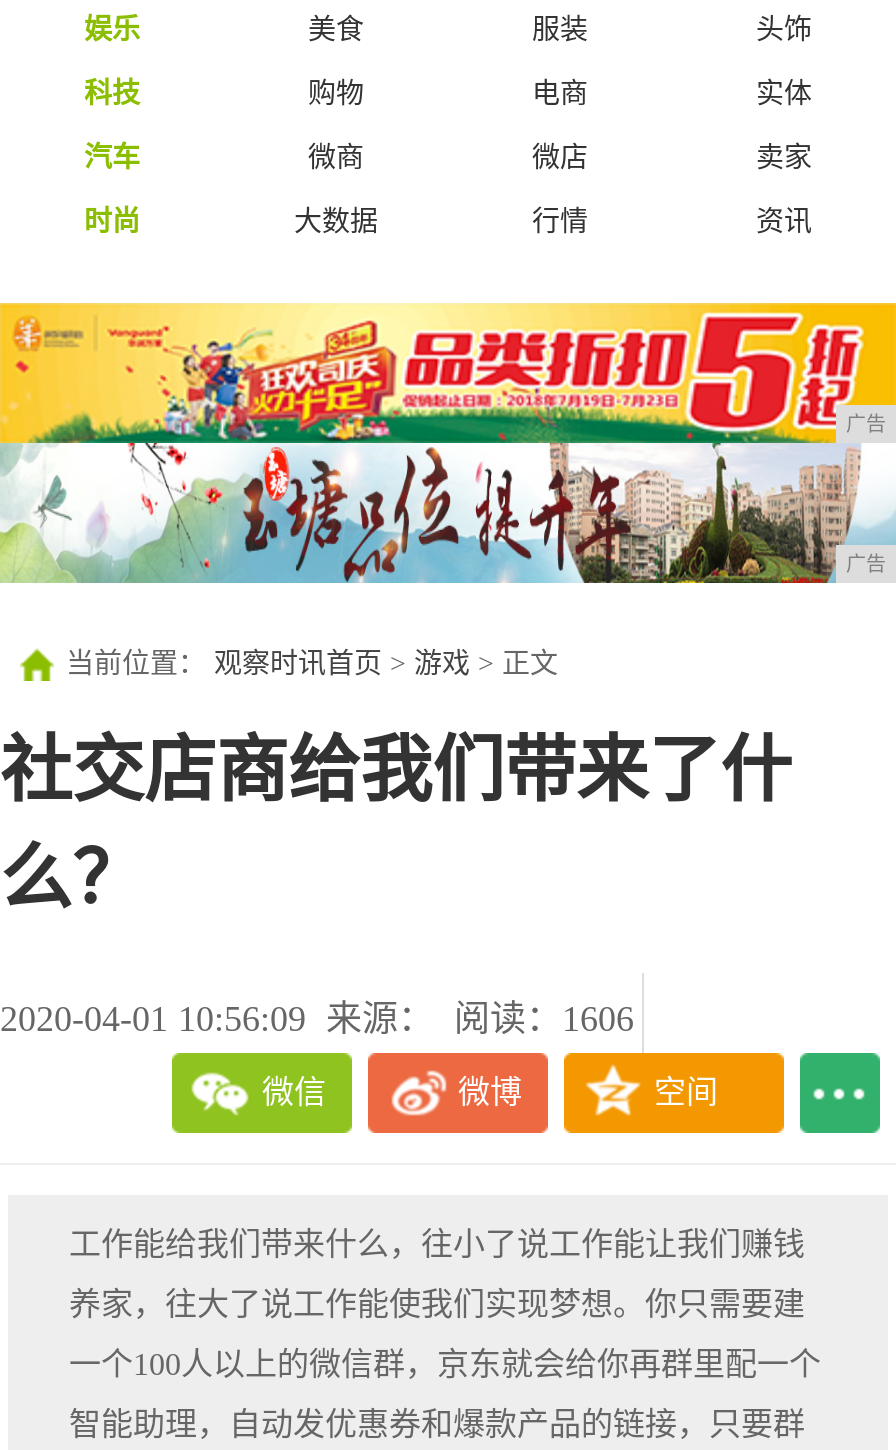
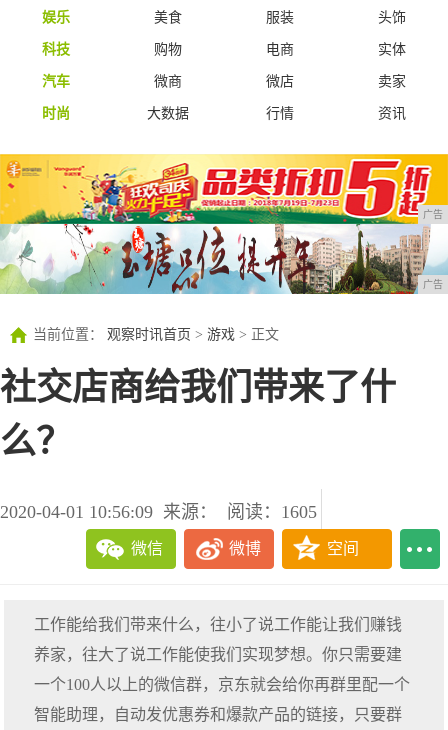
[0,999,634,1039] 2020-04-01 10:56:09 来源： 阅读：1606 -> [0,502,317,522] 2020-04-01 10:56:09 来源： 阅读：1605

